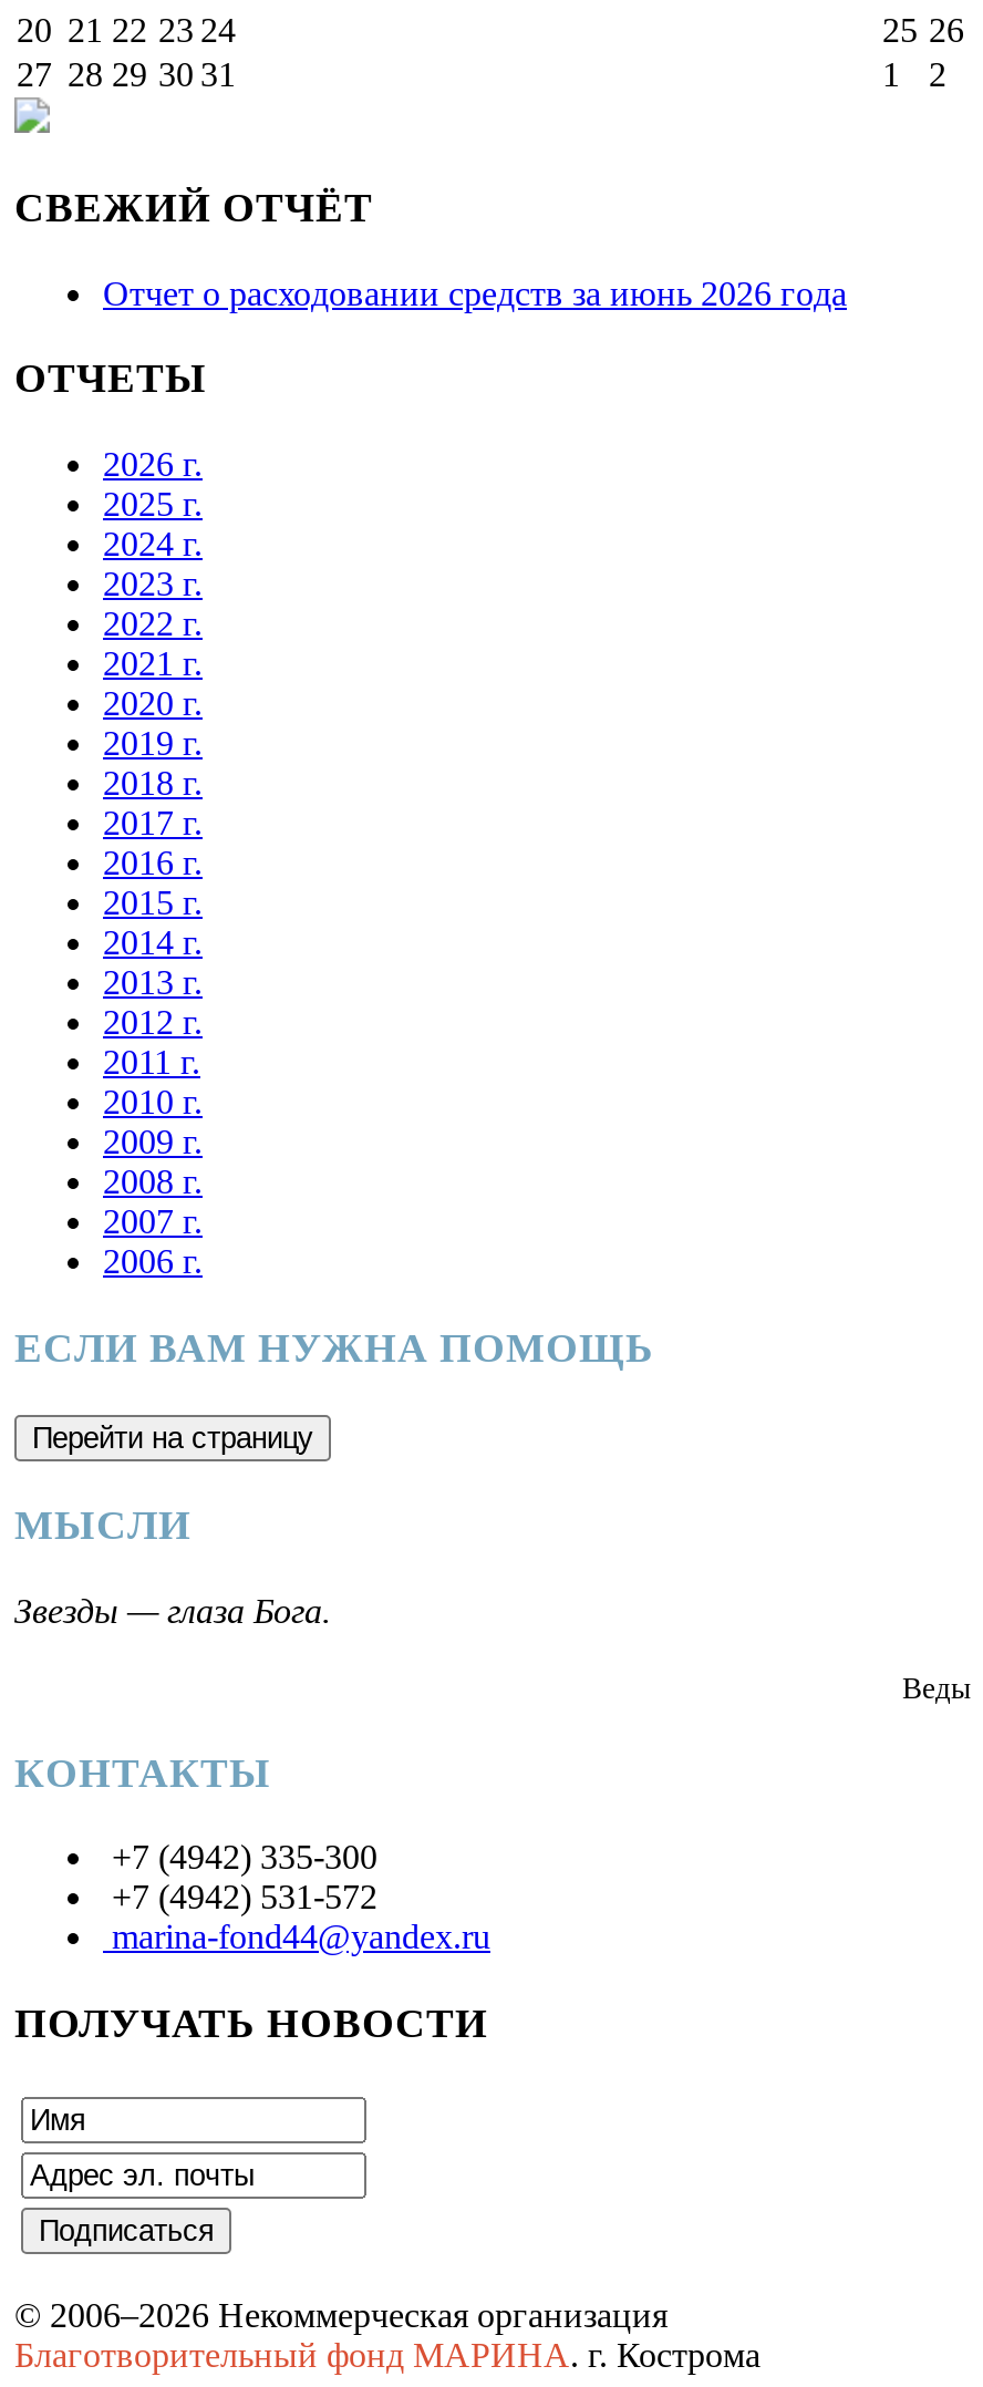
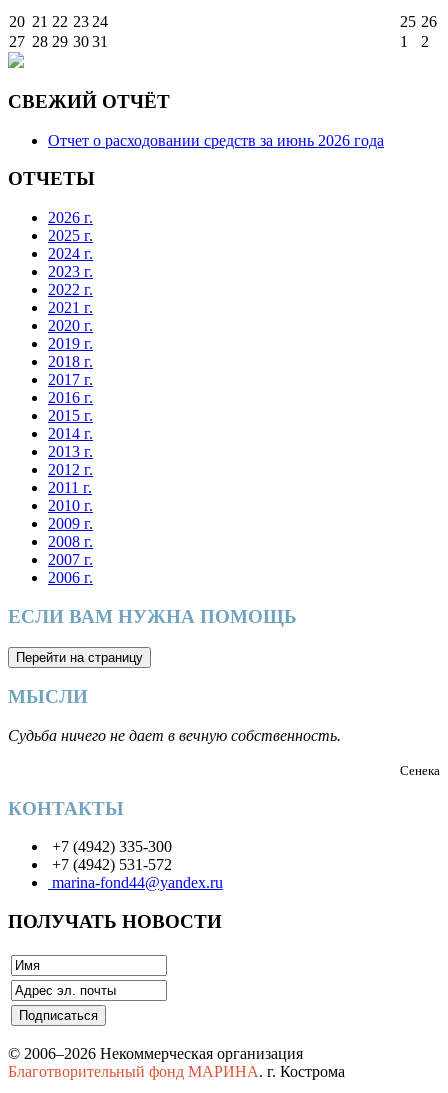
[14,1592,331,1630] Звезды — глаза Бога. -> [8,727,341,744] Судьба ничего не дает в вечную собственность.
[902,1672,971,1705] Веды -> [400,763,440,778] Сенека

